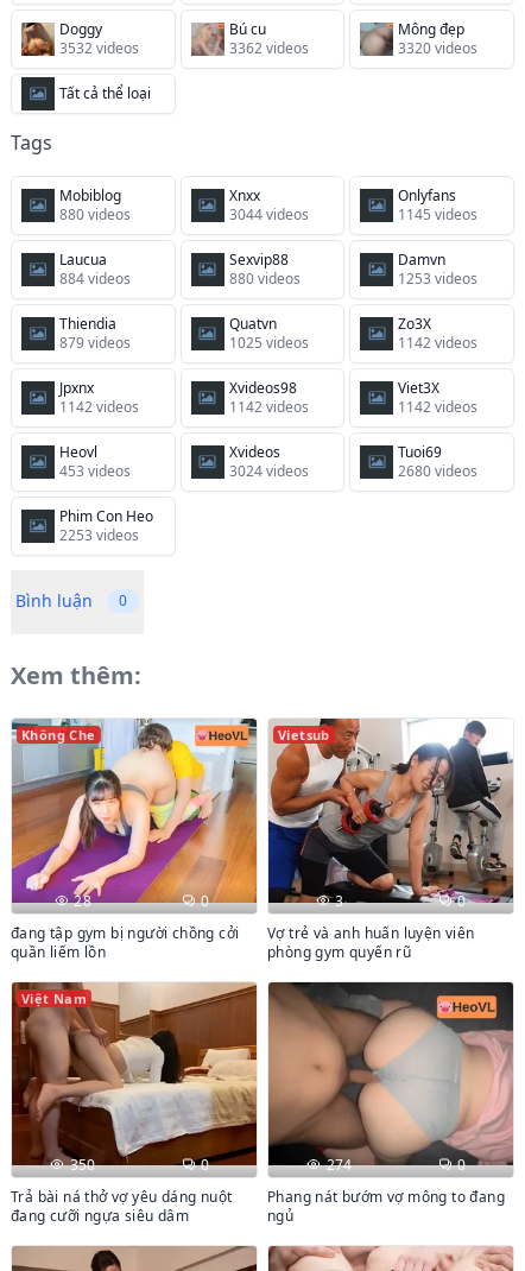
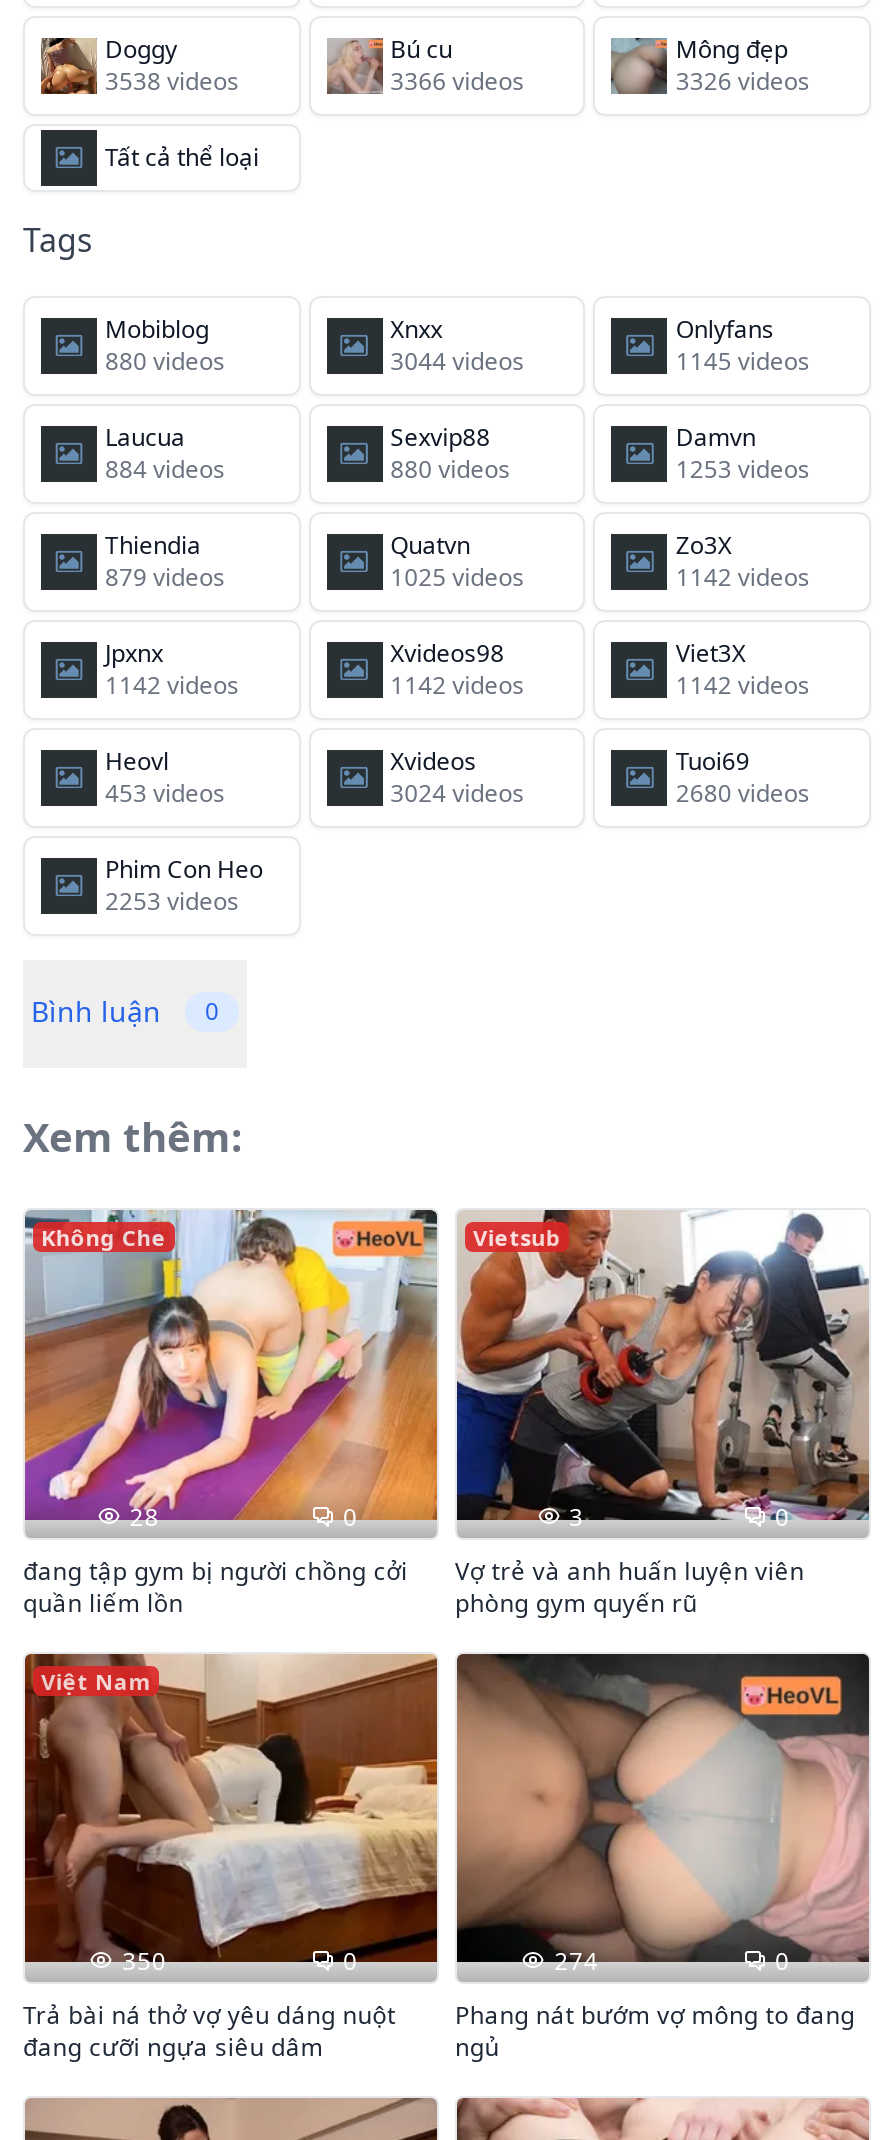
[59,38,139,58] 3532 videos -> [105,64,239,98] 3538 videos
[229,38,308,58] 3362 videos -> [390,64,524,98] 3366 videos
[398,38,478,58] 3320 videos -> [676,64,810,98] 3326 videos

